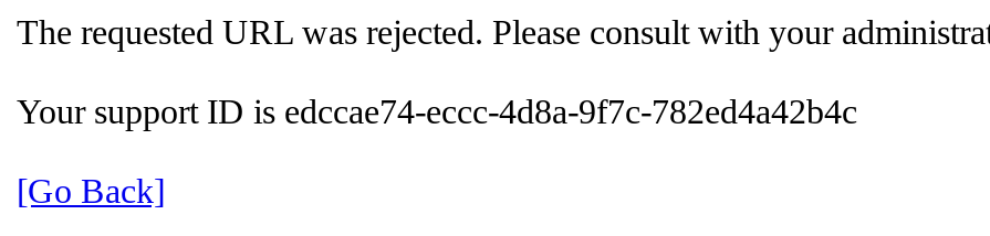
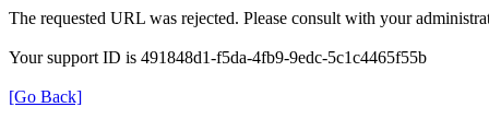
[17,93,857,130] Your support ID is edccae74-eccc-4d8a-9f7c-782ed4a42b4c -> [9,48,427,67] Your support ID is 491848d1-f5da-4fb9-9edc-5c1c4465f55b

